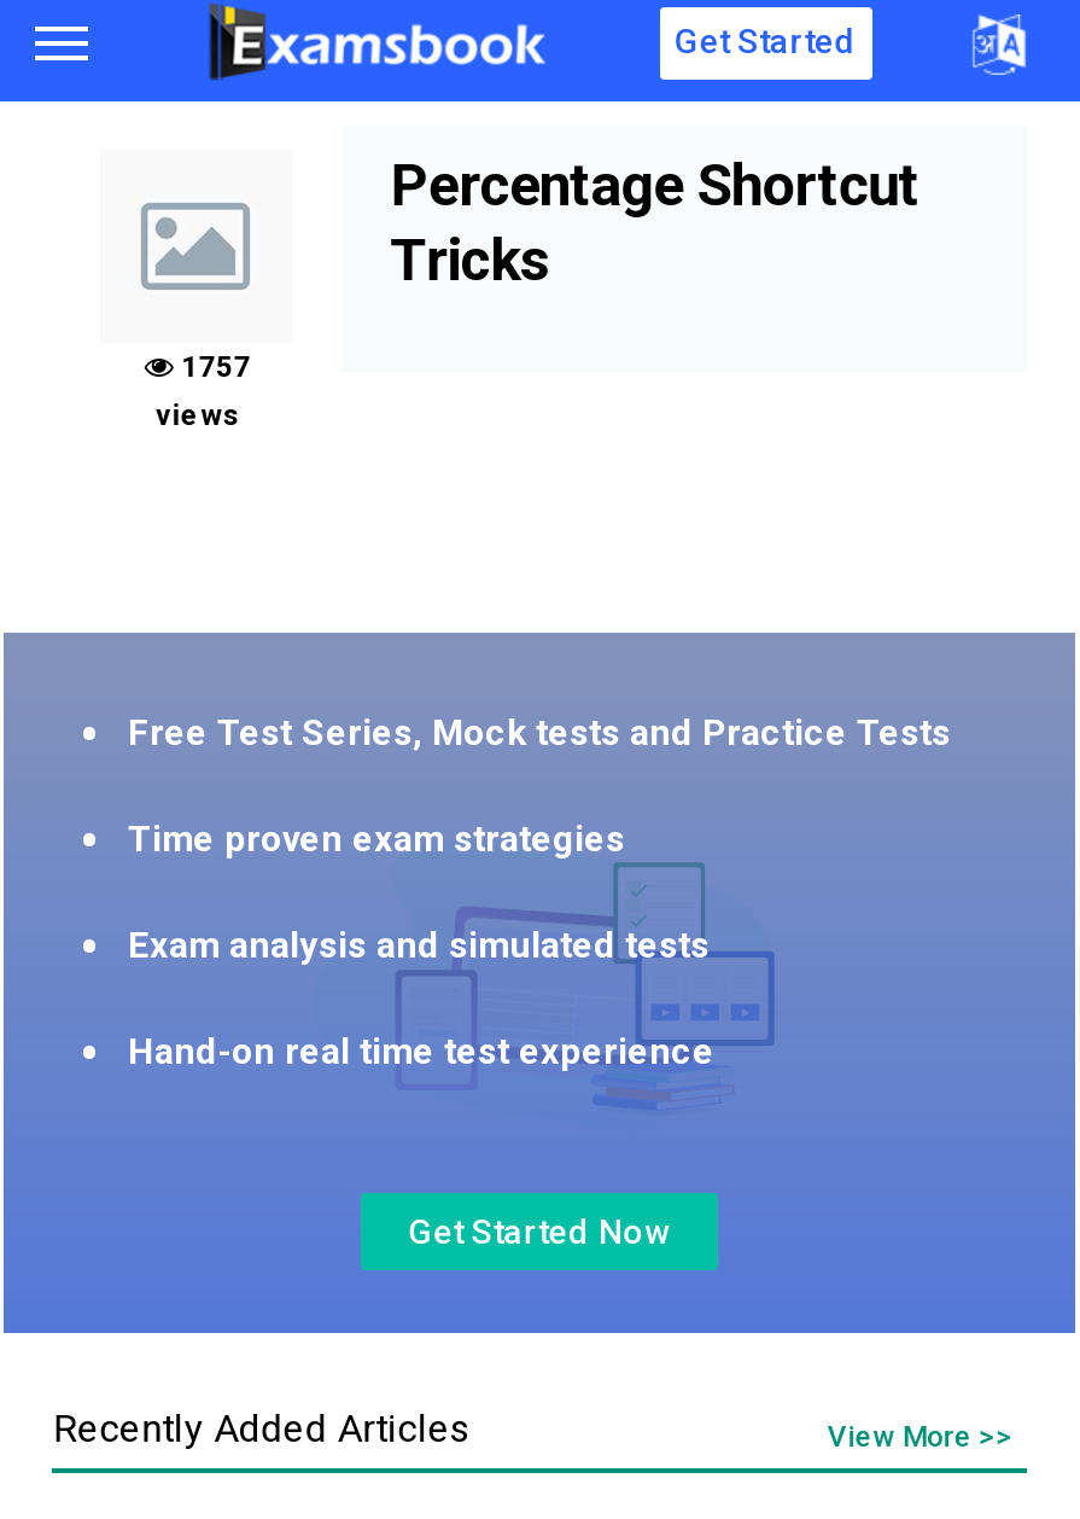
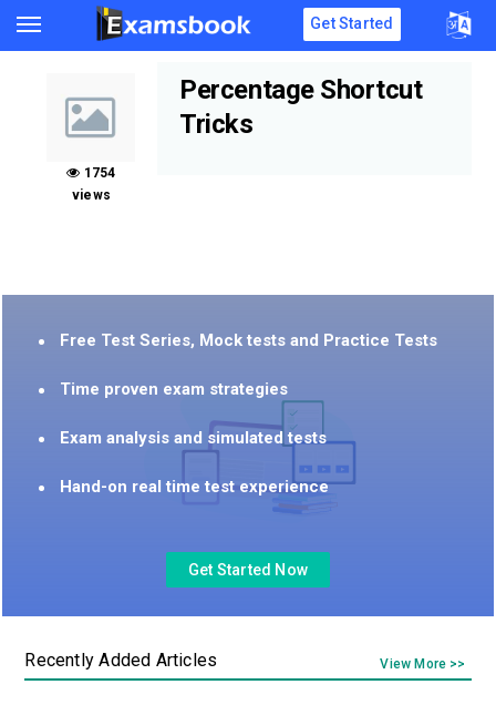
[181,350,251,384] 1757 -> [84,165,116,181] 1754

